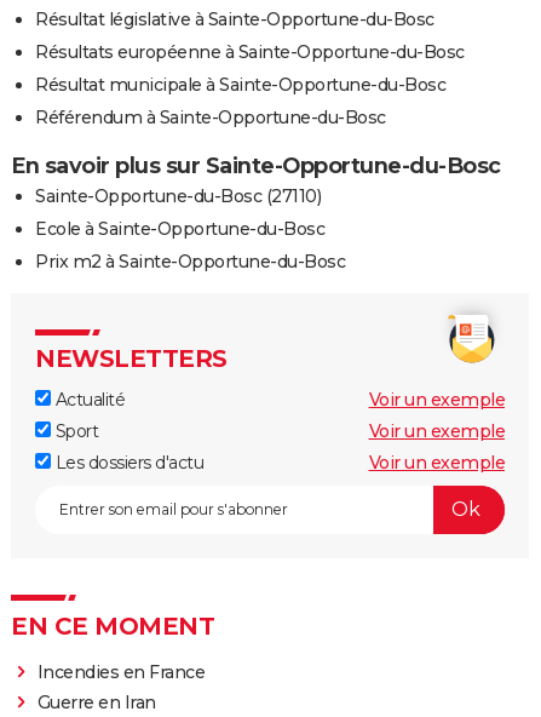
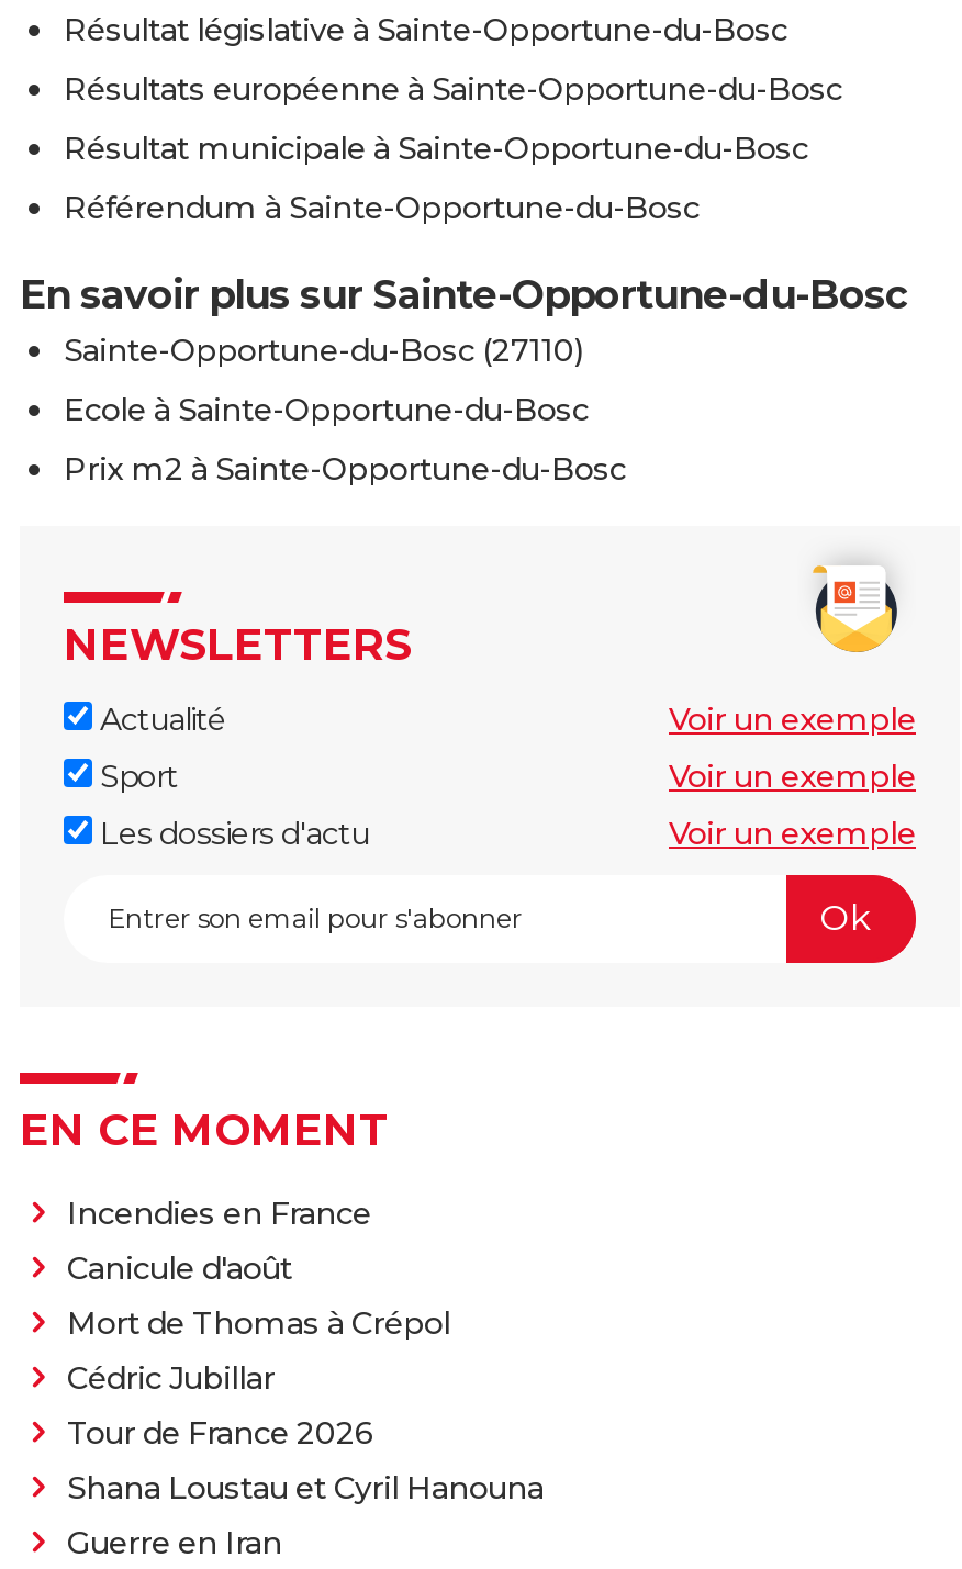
none -> [67,1247,544,1506] Canicule d'août | Mort de Thomas à Crépol | Cédric Jubillar | Tour de France 2026 | Shana Loustau et Cyril Hanouna

